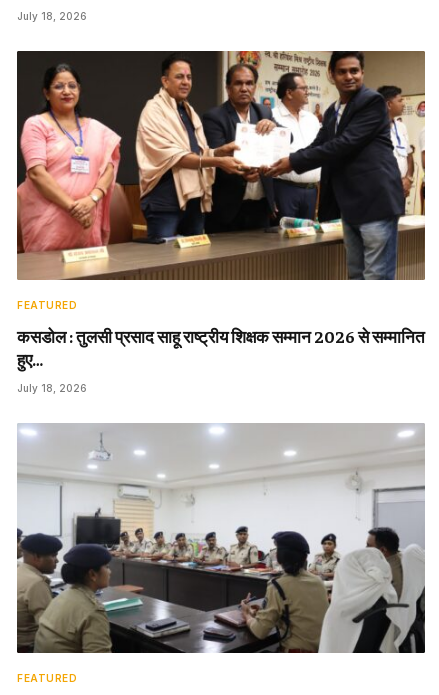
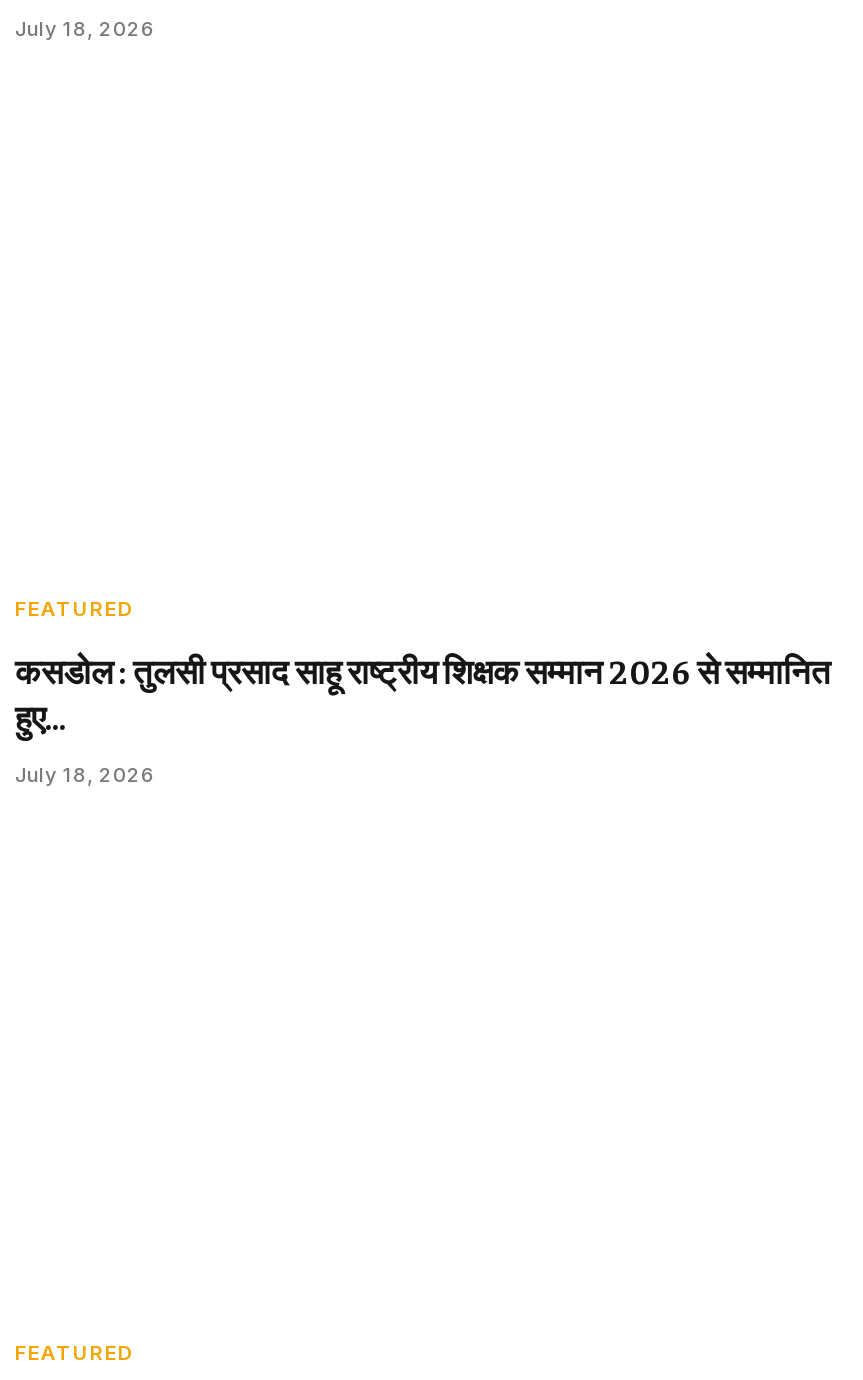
[16,50,426,281] [image] -> none
[16,423,426,654] [image] -> none

